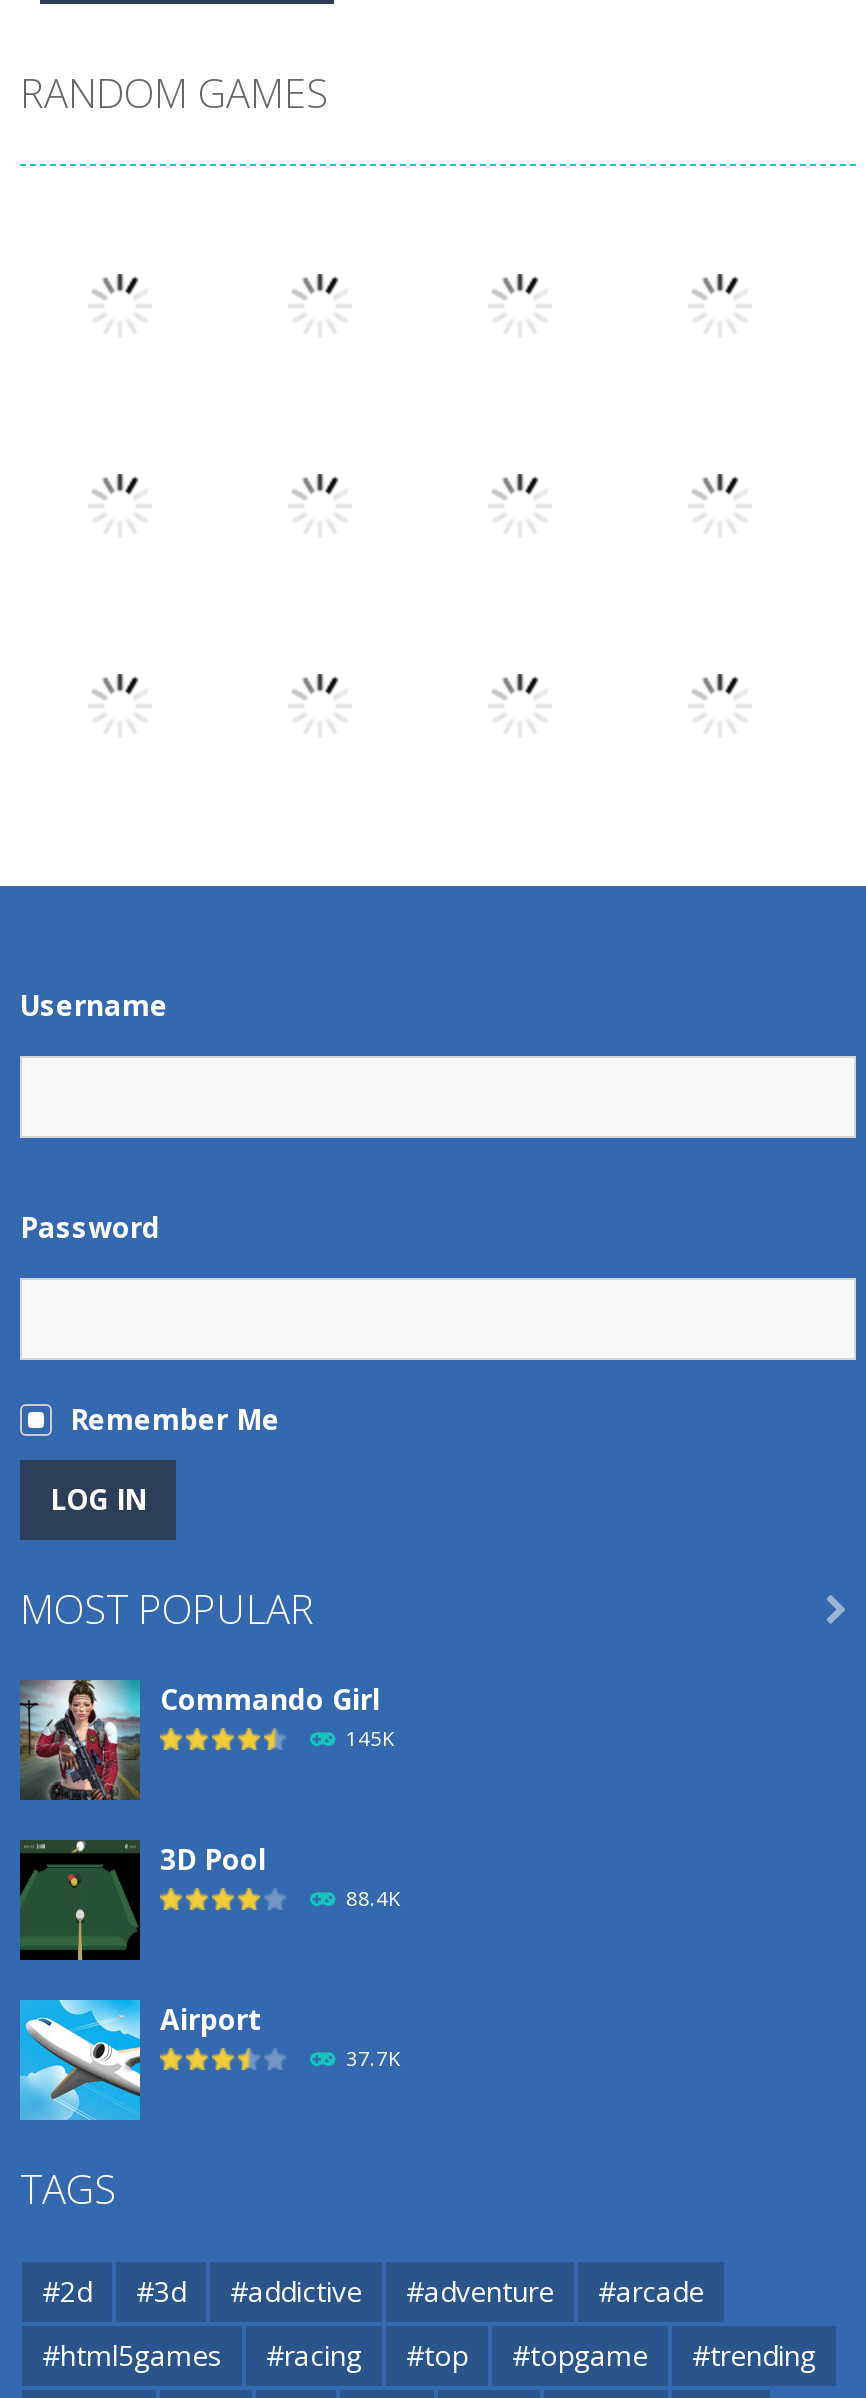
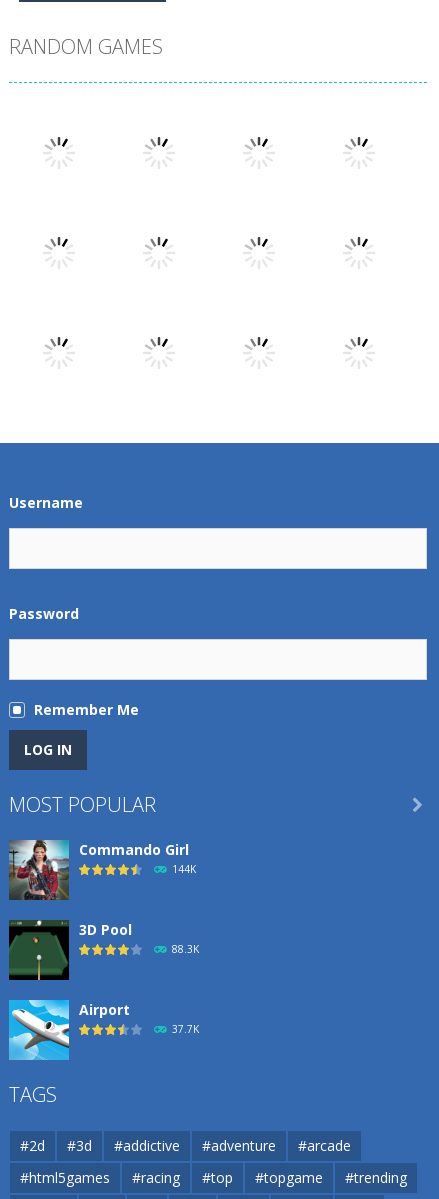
[346,1725,394,1753] 145K -> [172,862,196,876] 144K
[346,1885,400,1913] 88.4K -> [172,942,199,956] 88.3K

